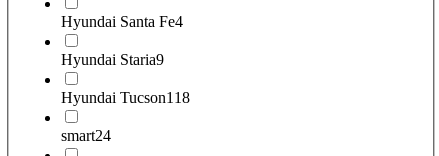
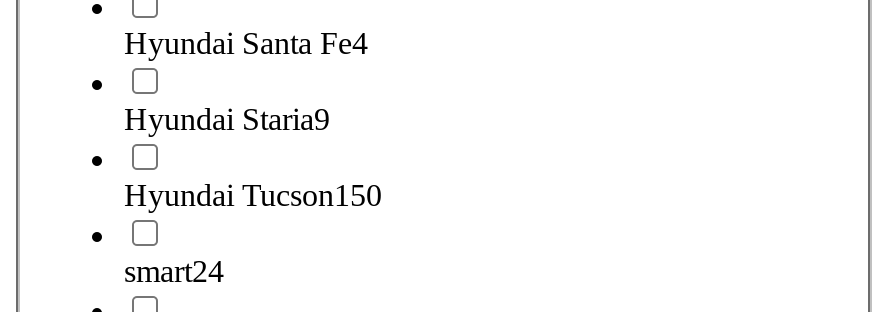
[61,89,190,106] Hyundai Tucson118 -> [124,177,382,211] Hyundai Tucson150

